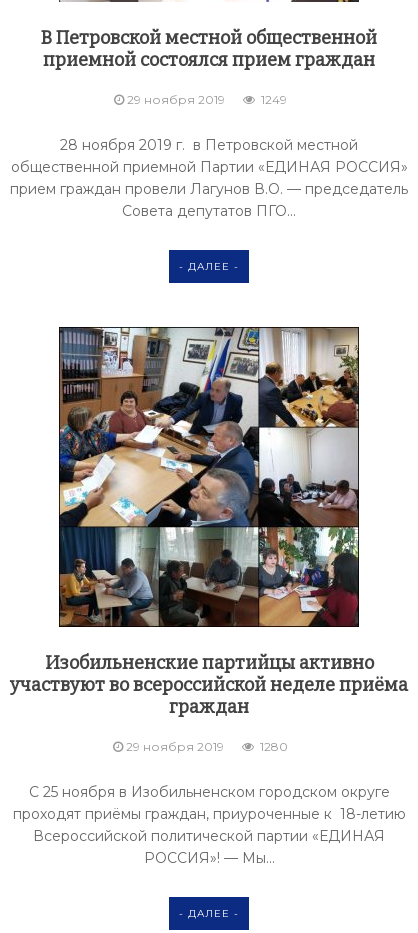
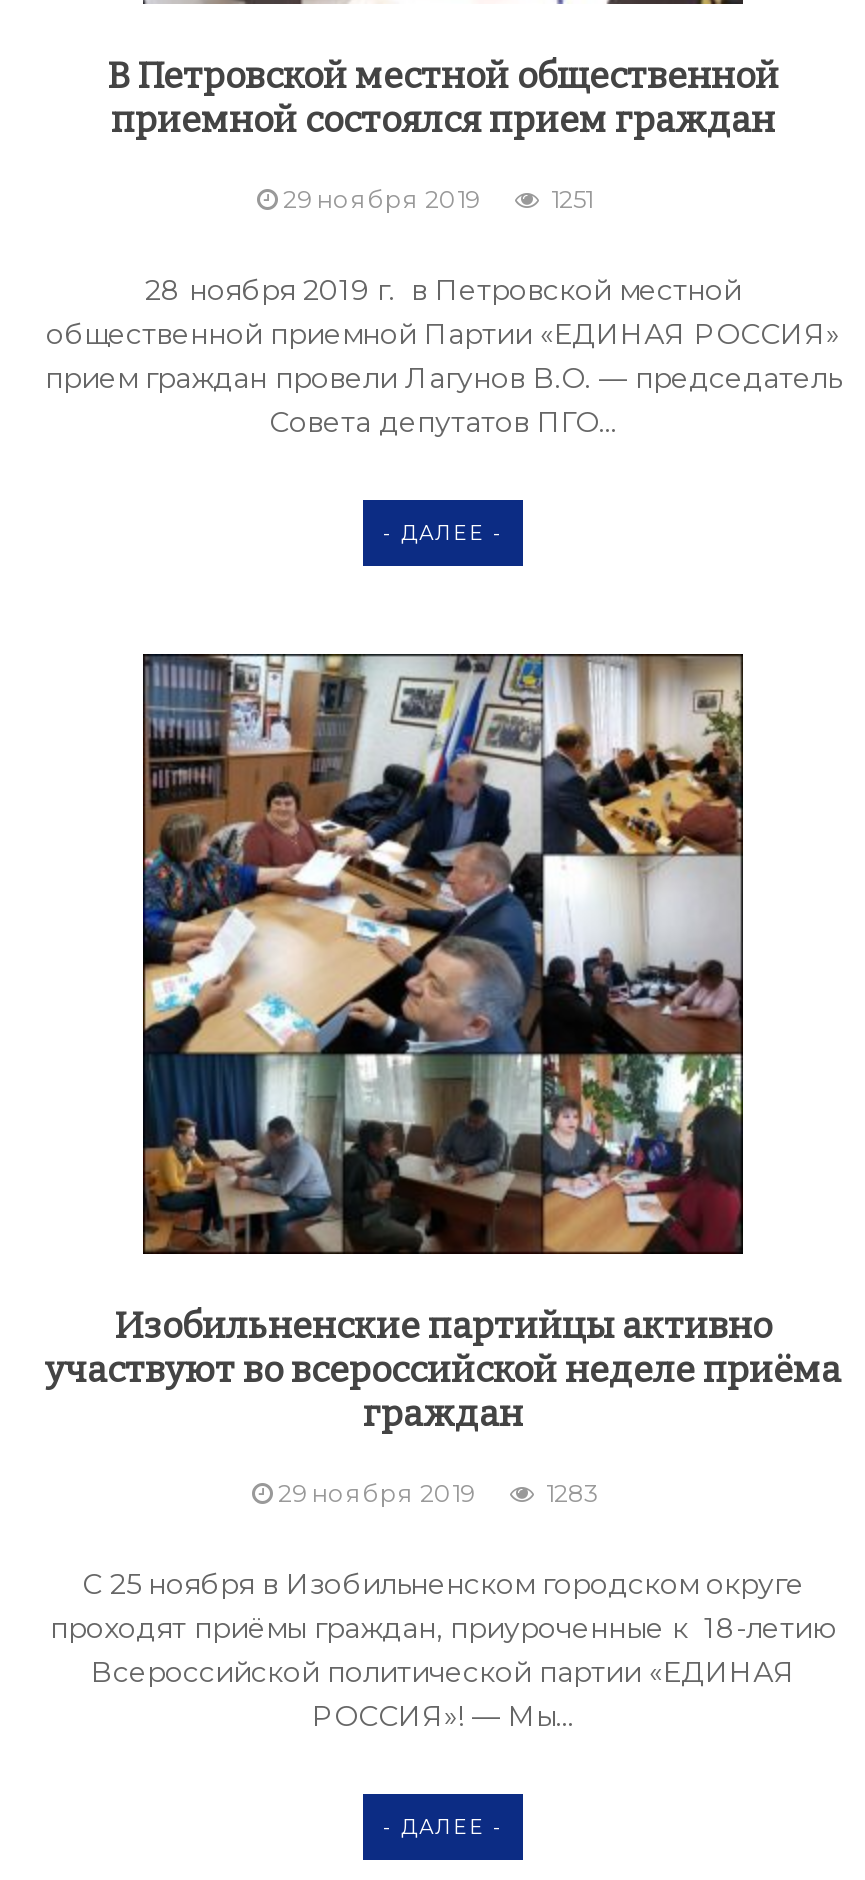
[123,92,304,107] 29 ноября 2019 1249 -> [277,184,629,214] 29 ноября 2019 1251
[122,739,305,754] 29 ноября 2019 1280 -> [272,1478,634,1508] 29 ноября 2019 1283

